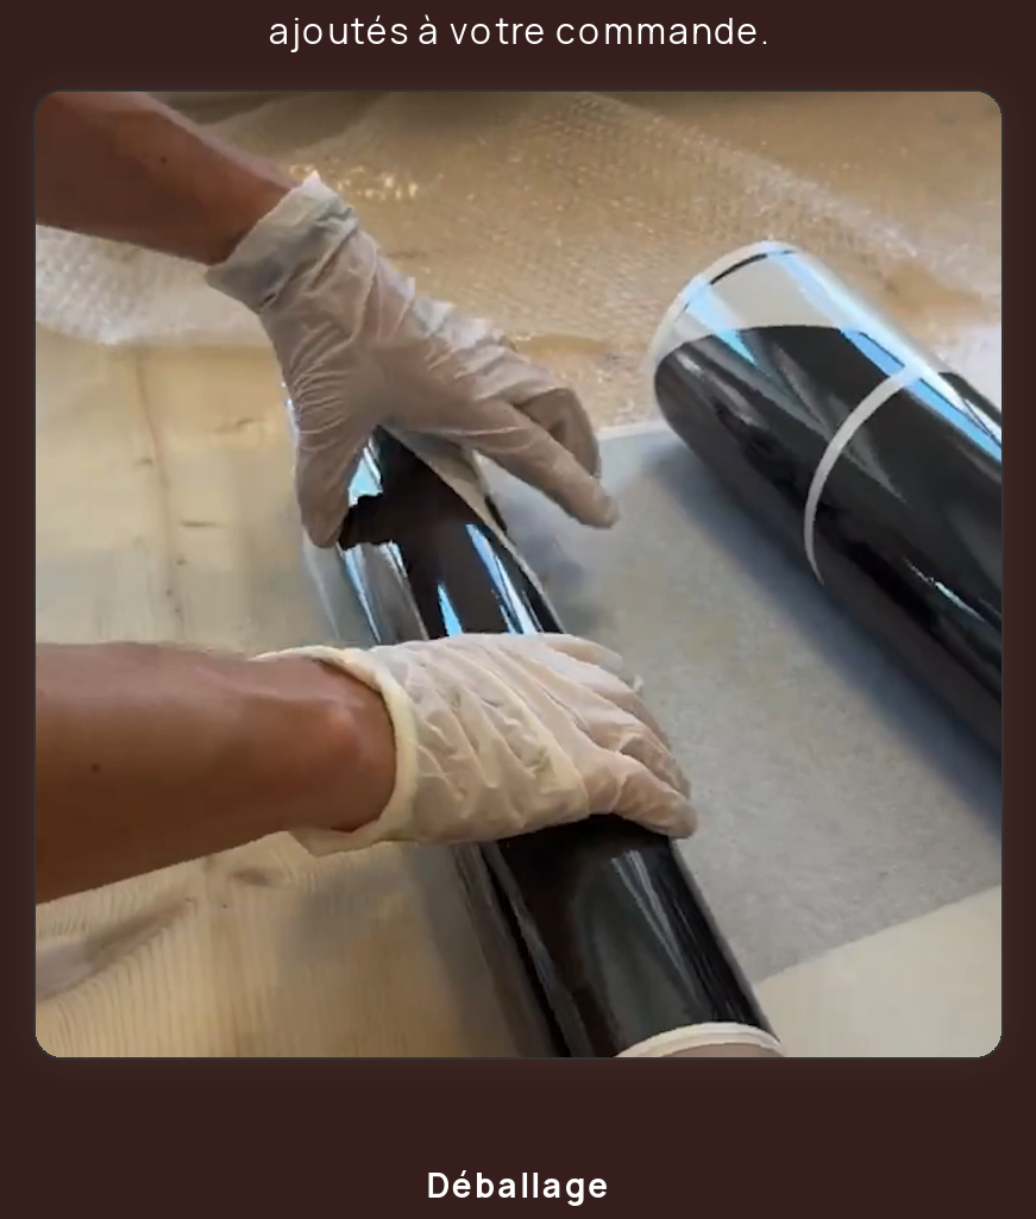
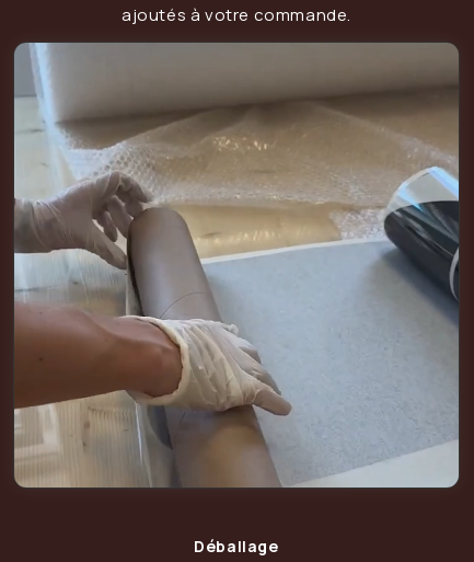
[33,90,1004,1058] [image] -> [13,42,460,489] [image]

